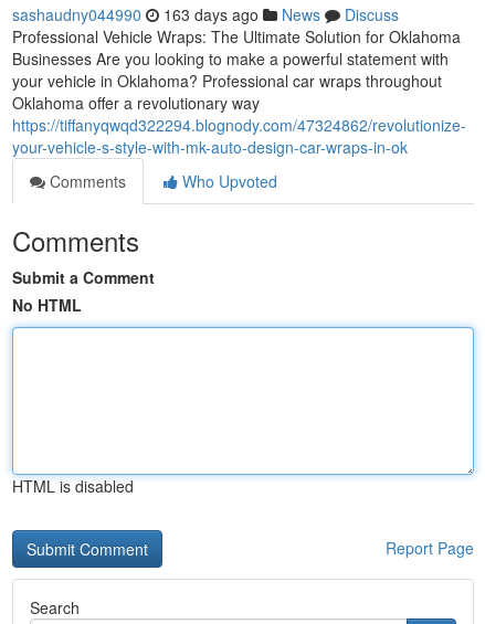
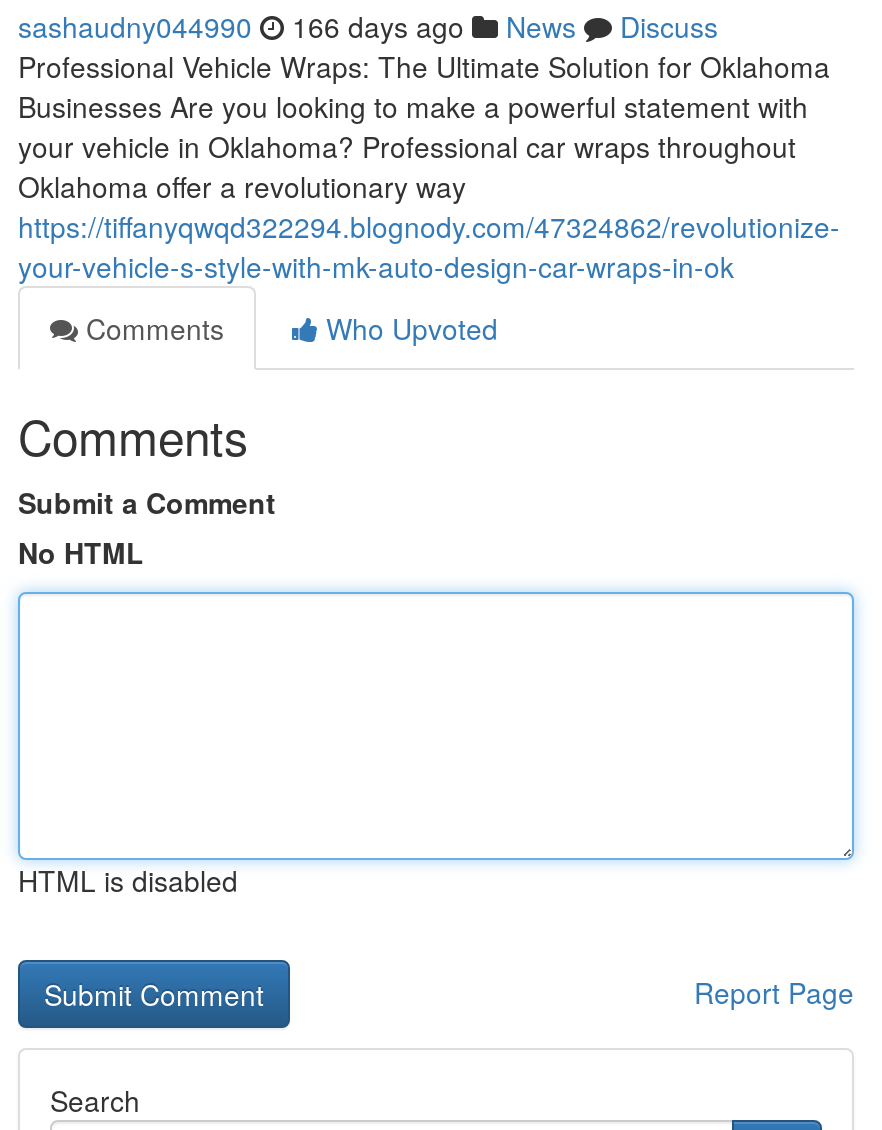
[12,3,399,25] sashaudny044990 163 days ago News Discuss -> [18,6,718,46] sashaudny044990 166 days ago News Discuss

